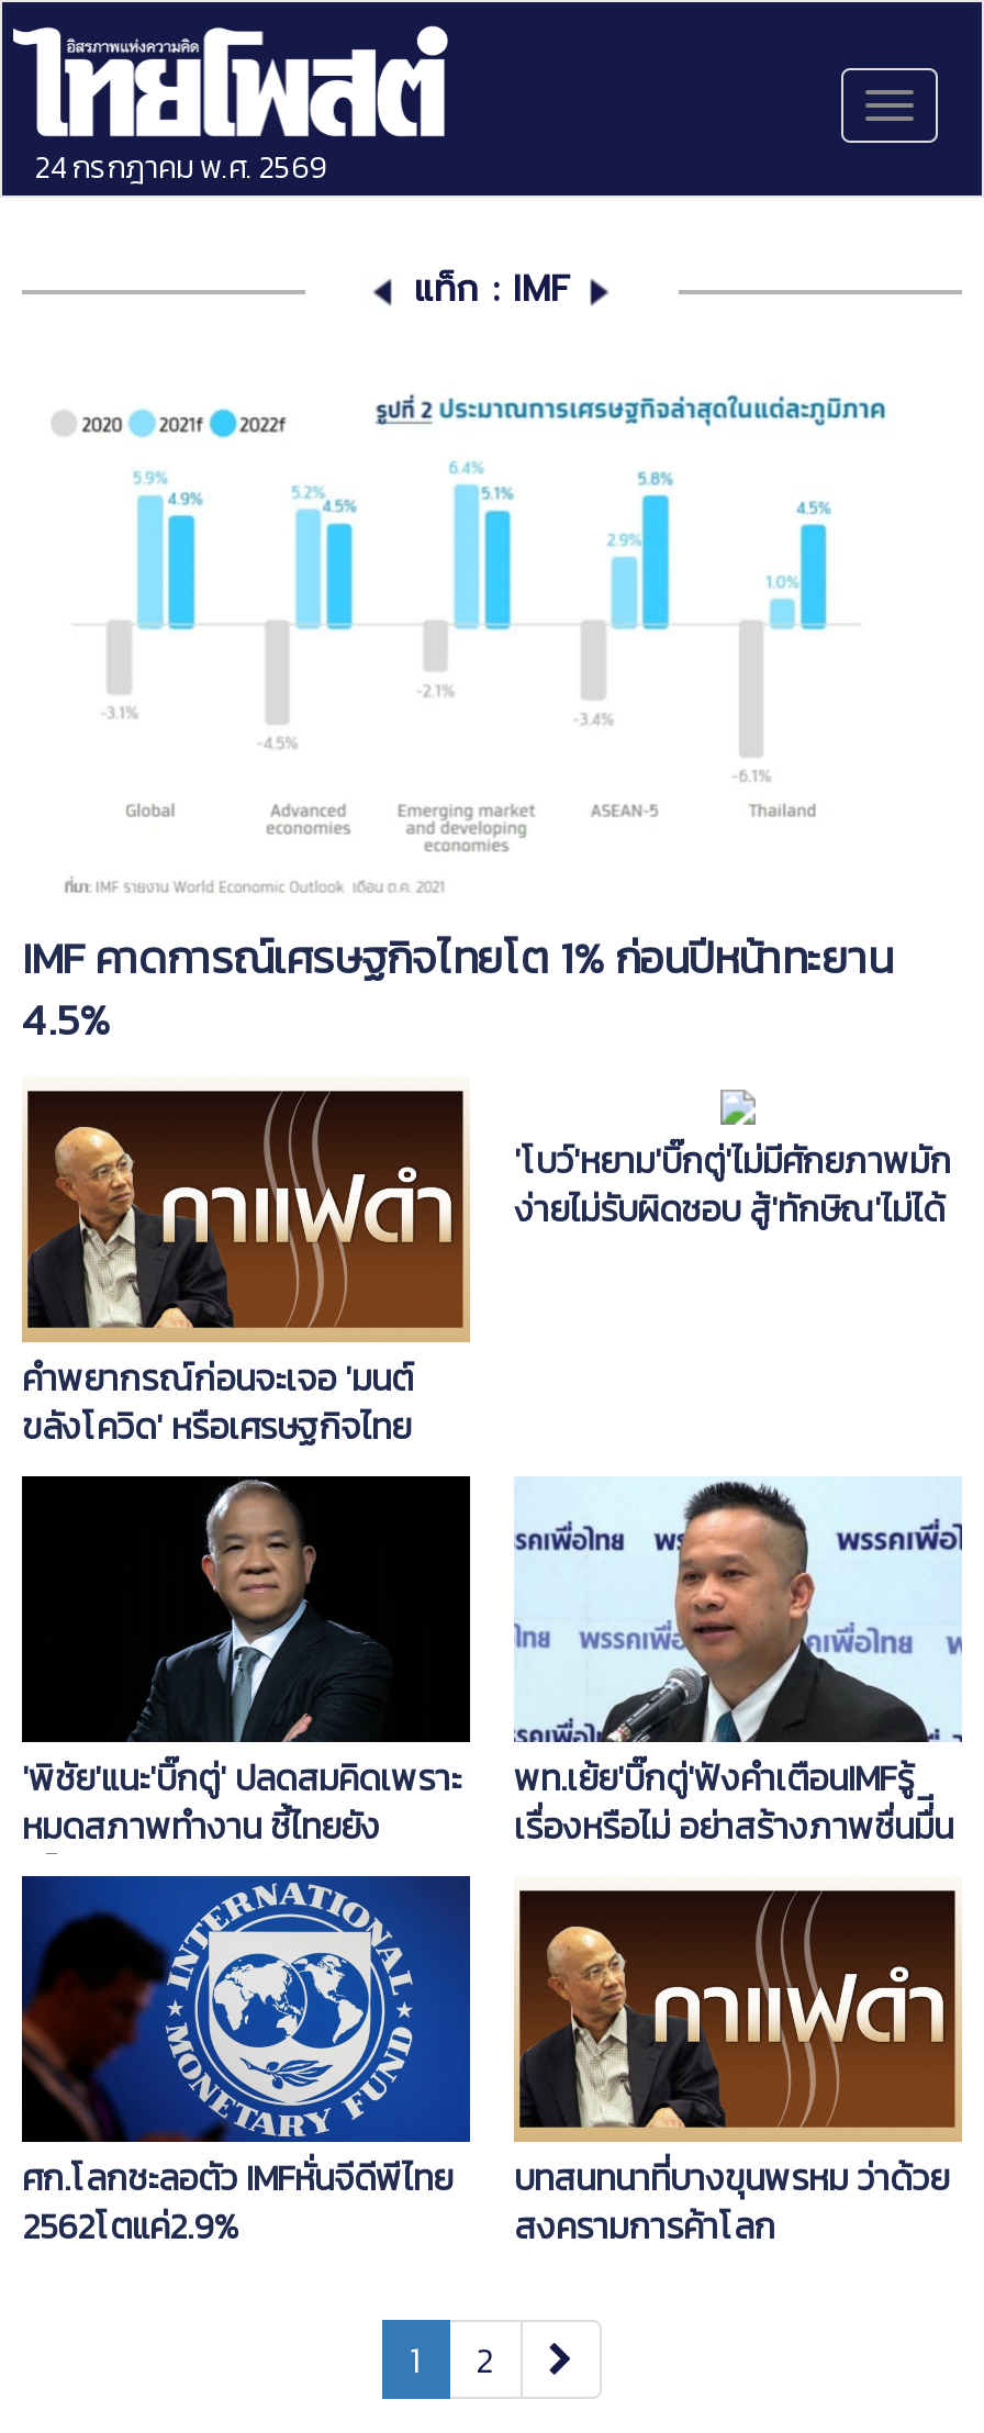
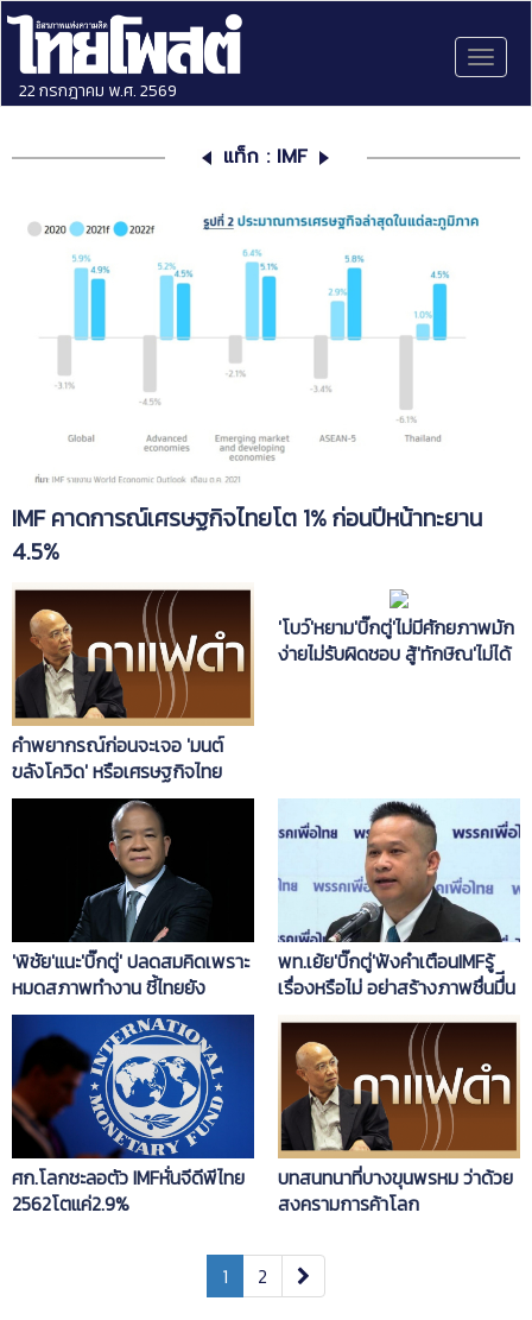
[35,145,327,191] 24 กรกฎาคม พ.ศ. 2569 -> [19,78,177,103] 22 กรกฎาคม พ.ศ. 2569

